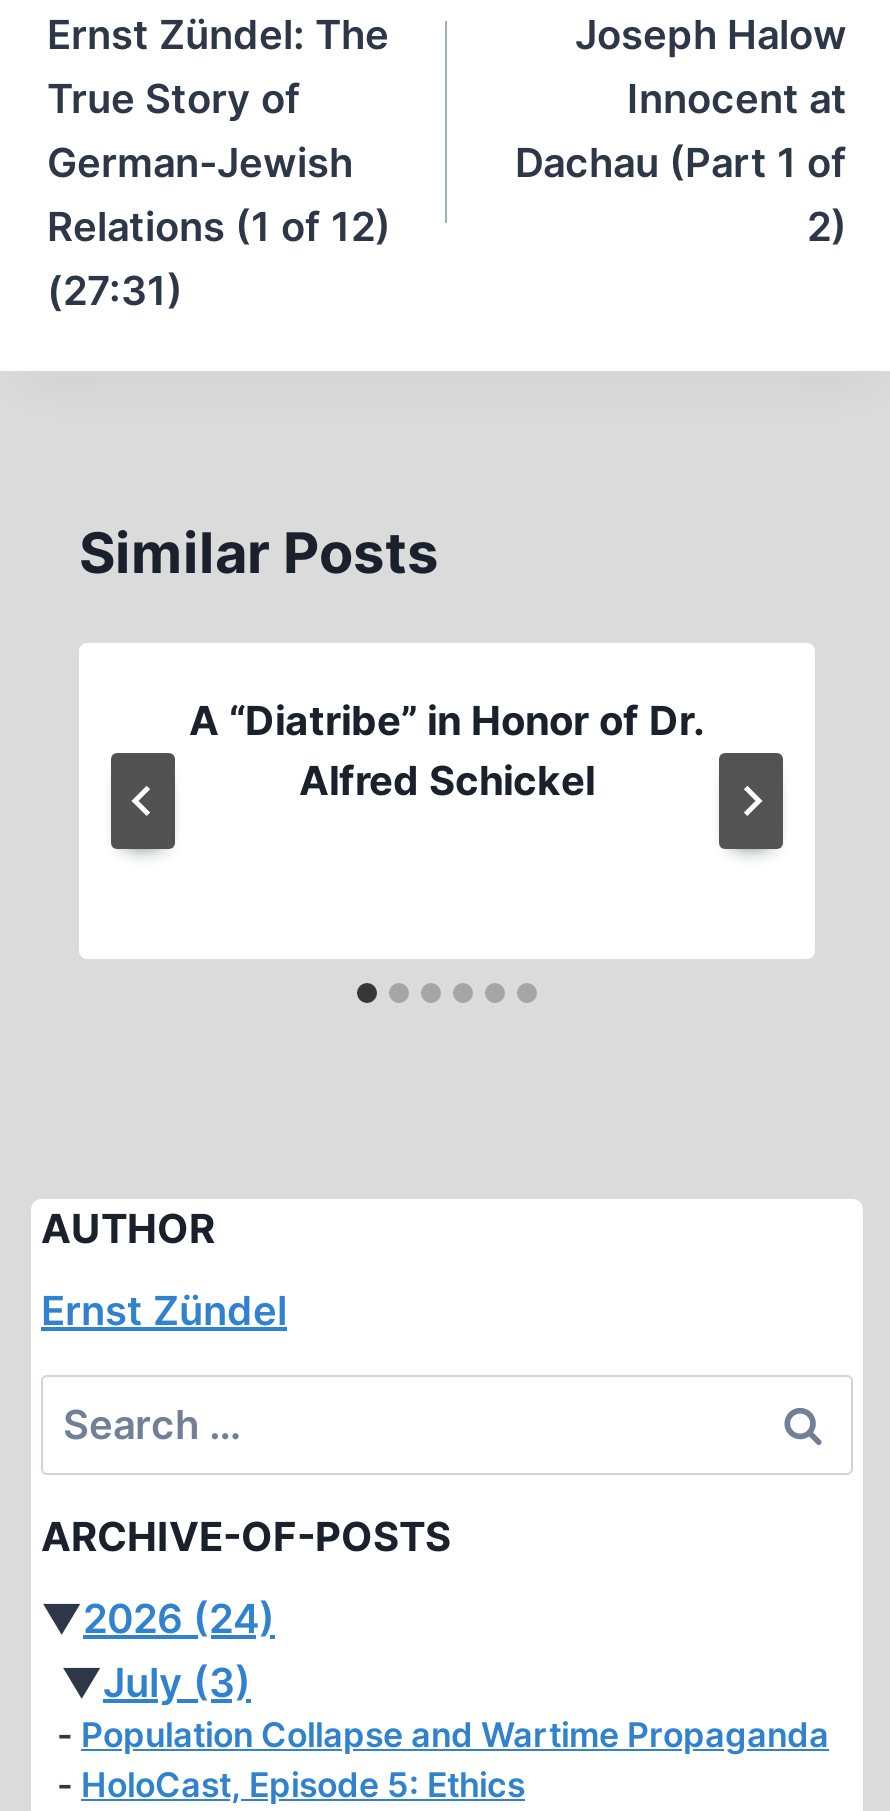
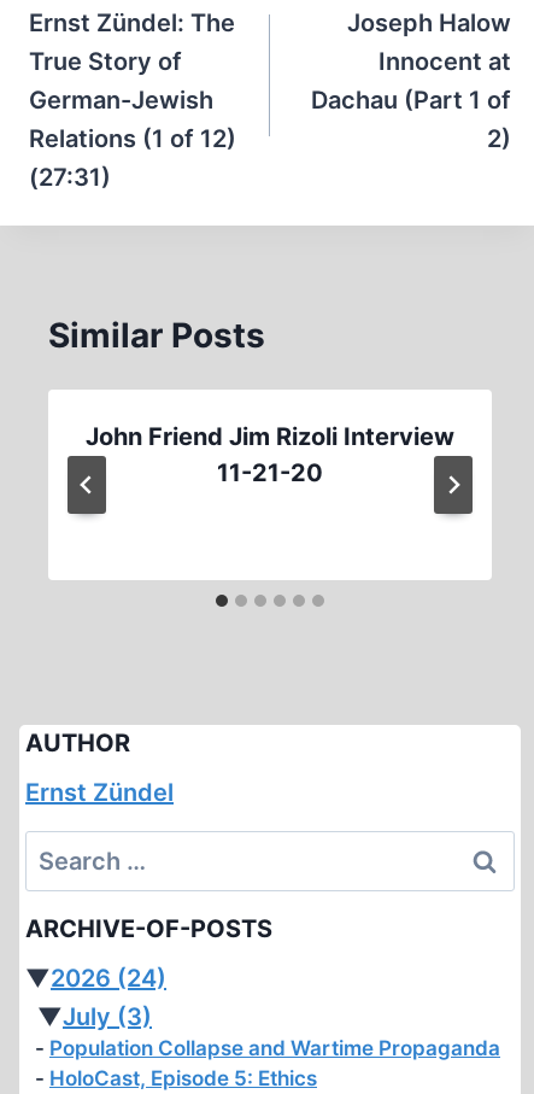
[189,697,705,805] A “Diatribe” in Honor of Dr. | Alfred Schickel -> [86,422,454,487] John Friend Jim Rizoli Interview | 11-21-20

